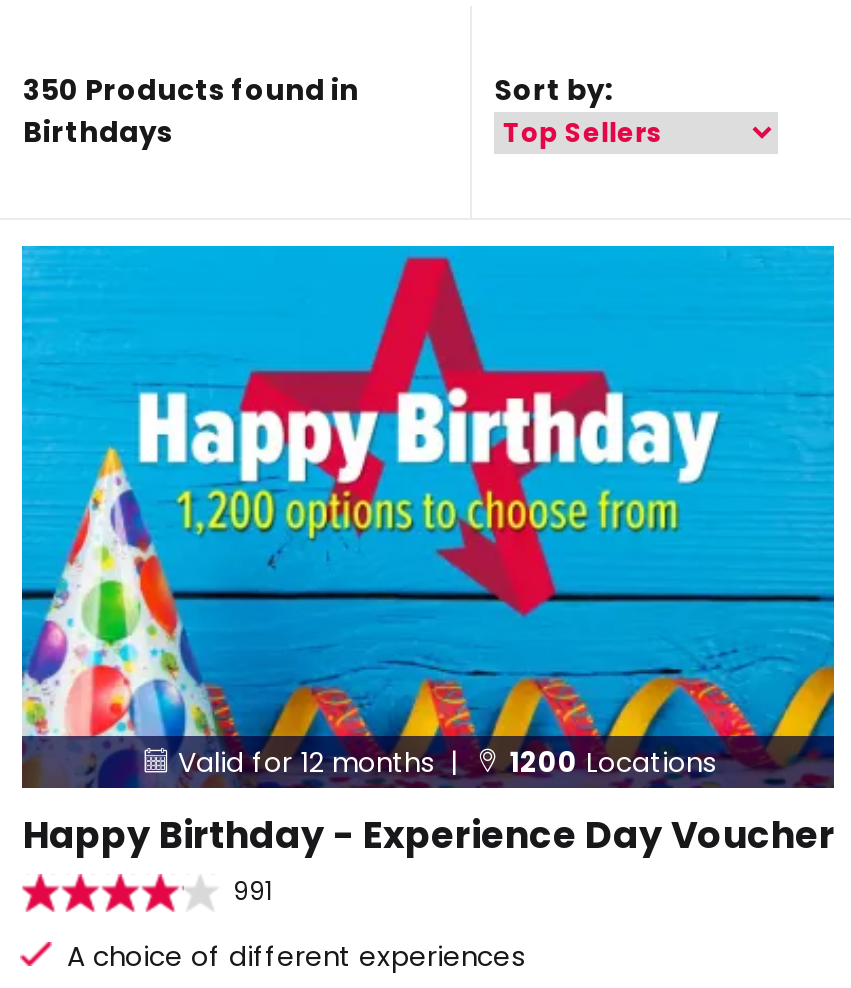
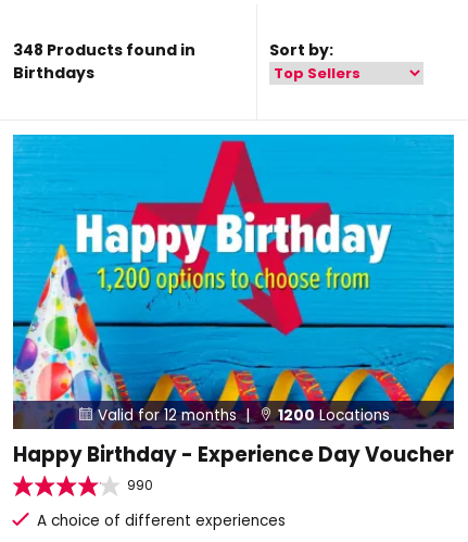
[23,70,359,110] 350 Products found in -> [13,39,196,61] 348 Products found in
[233,874,273,908] 991 -> [127,476,154,494] 990

